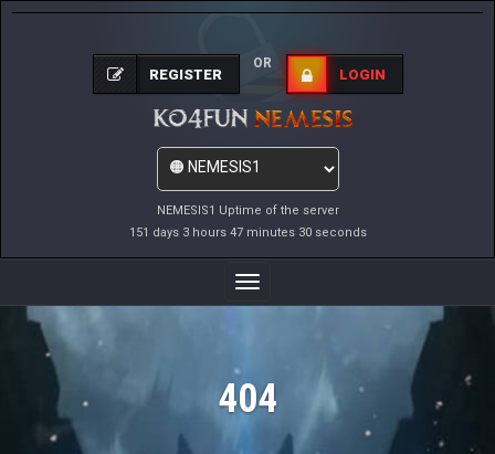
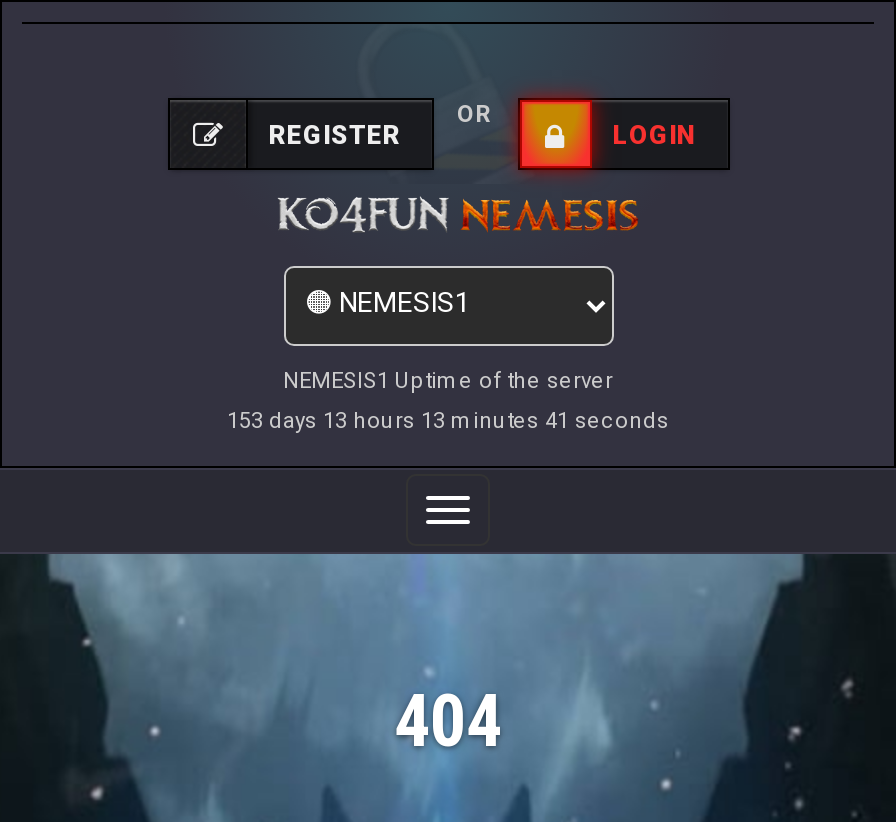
[129,225,366,239] 151 days 3 hours 47 minutes 30 seconds -> [227,408,669,434] 153 days 13 hours 13 minutes 41 seconds

